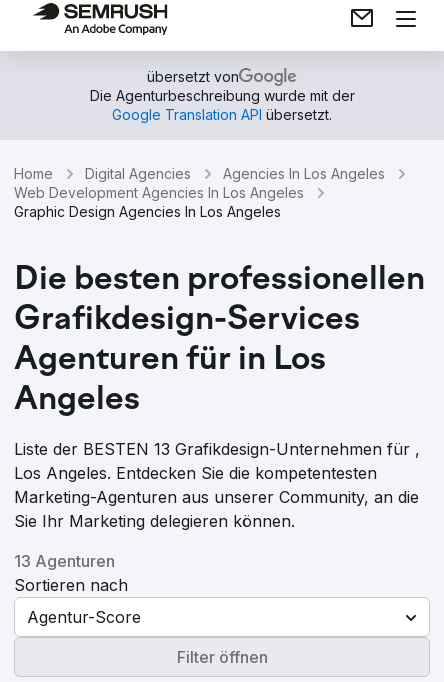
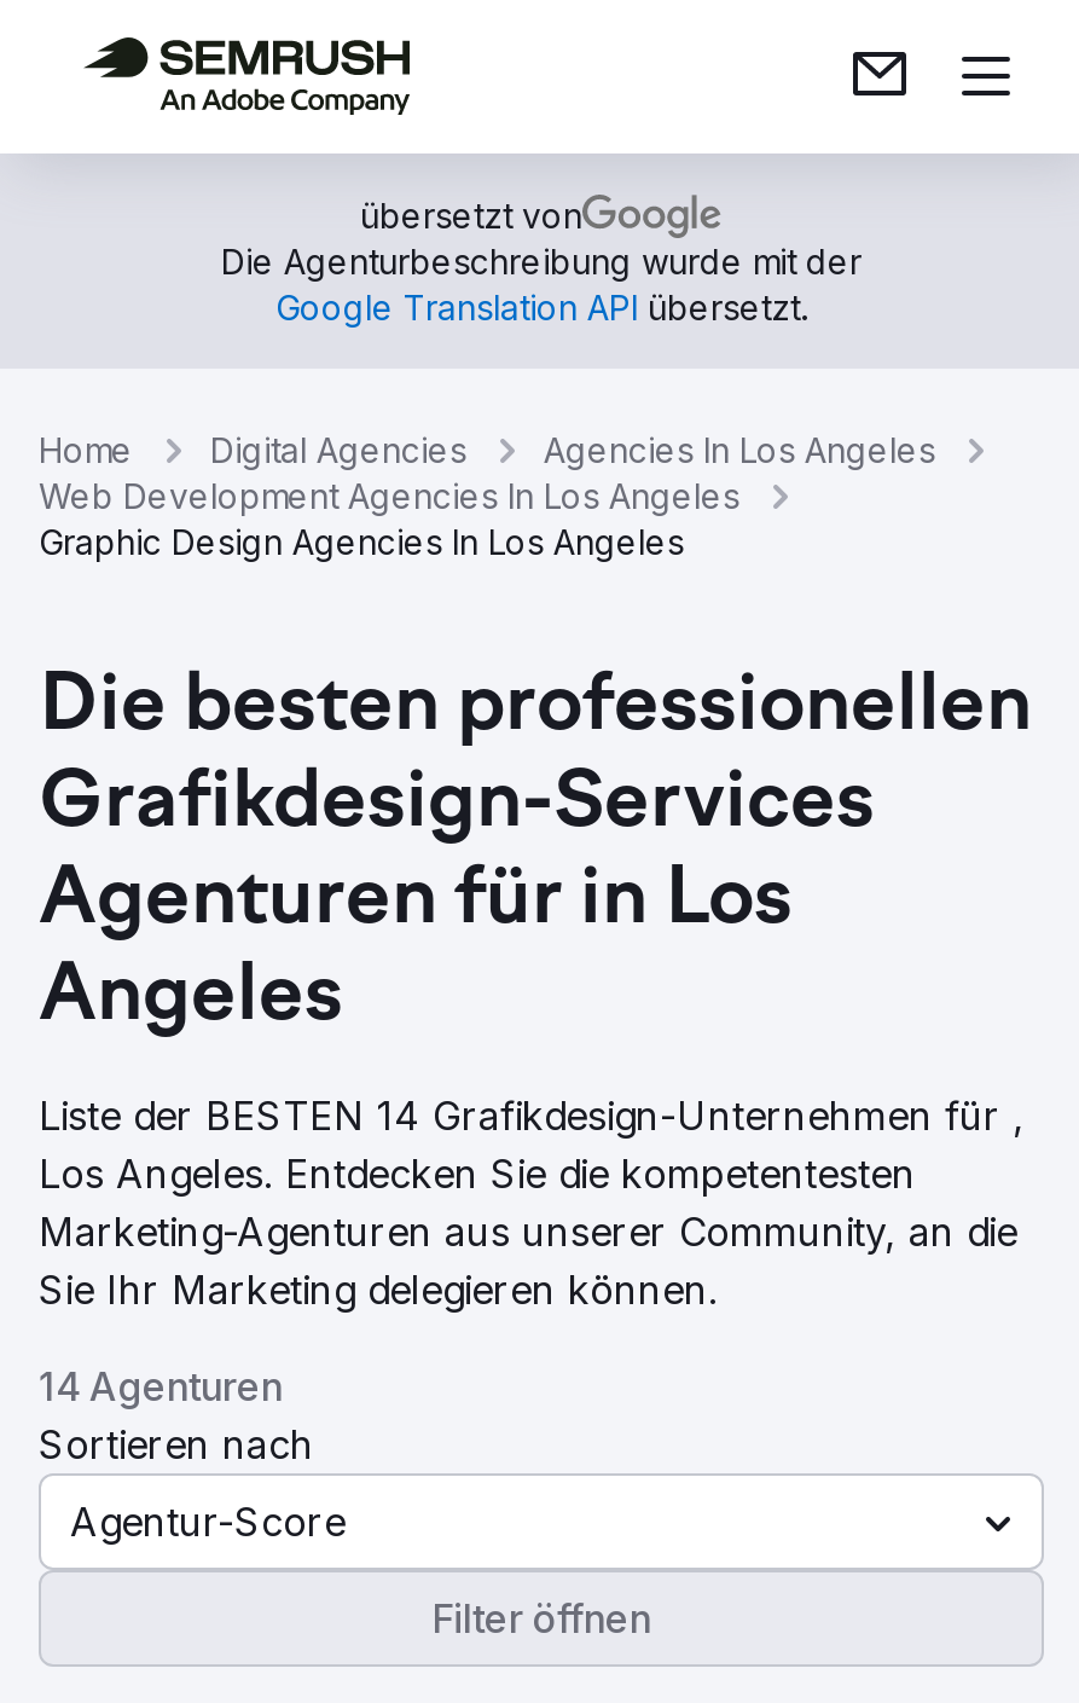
[14,439,420,459] Liste der BESTEN 13 Grafikdesign-Unternehmen für , -> [39,1091,1025,1140] Liste der BESTEN 14 Grafikdesign-Unternehmen für ,
[14,551,115,571] 13 Agenturen -> [39,1362,283,1411] 14 Agenturen

